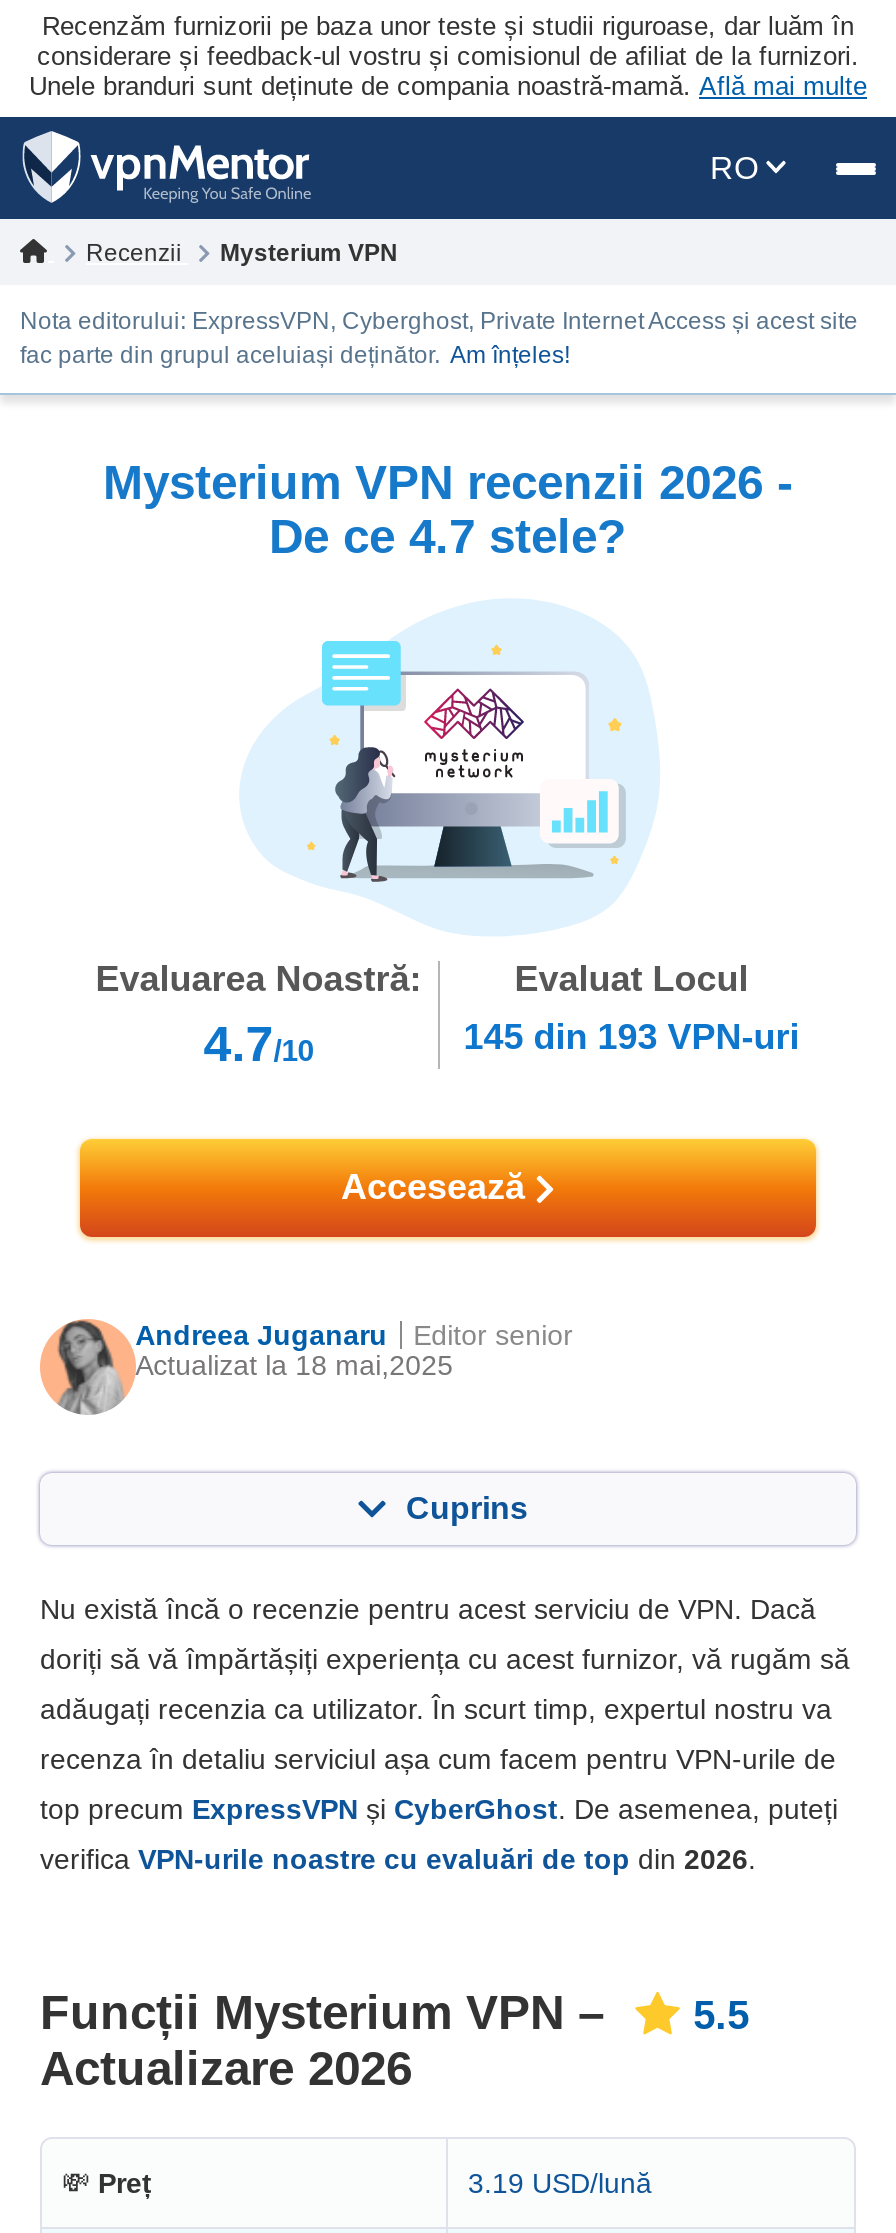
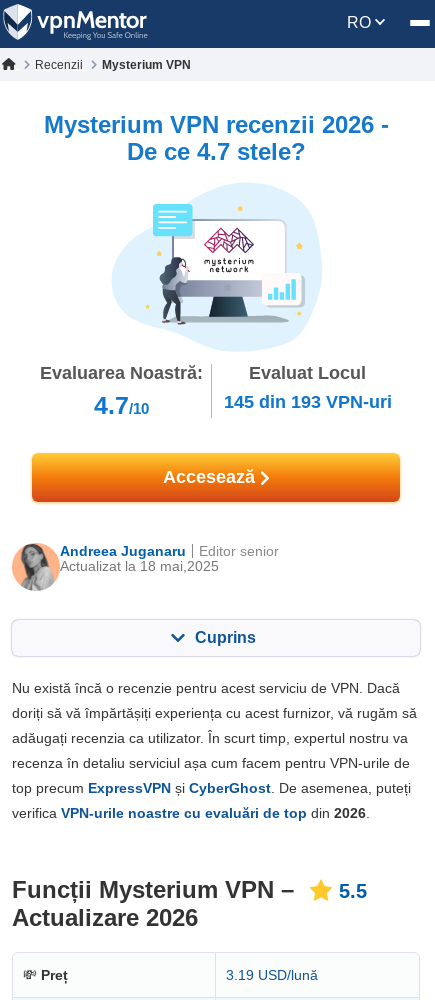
[29,11,867,101] Recenzăm furnizorii pe baza unor teste și studii riguroase, dar luăm în | considerare și feedback-ul vostru și comisionul de afiliat de la furnizori. | Unele branduri sunt deținute de compania noastră-mamă. Află mai multe -> none
[20,307,858,369] Nota editorului: ExpressVPN, Cyberghost, Private Internet Access și acest site | fac parte din grupul aceluiași deținător. Am înțeles! -> none

